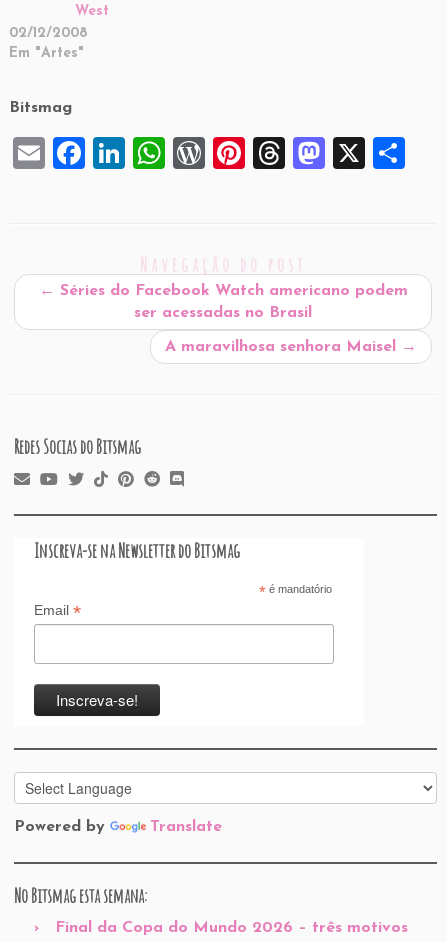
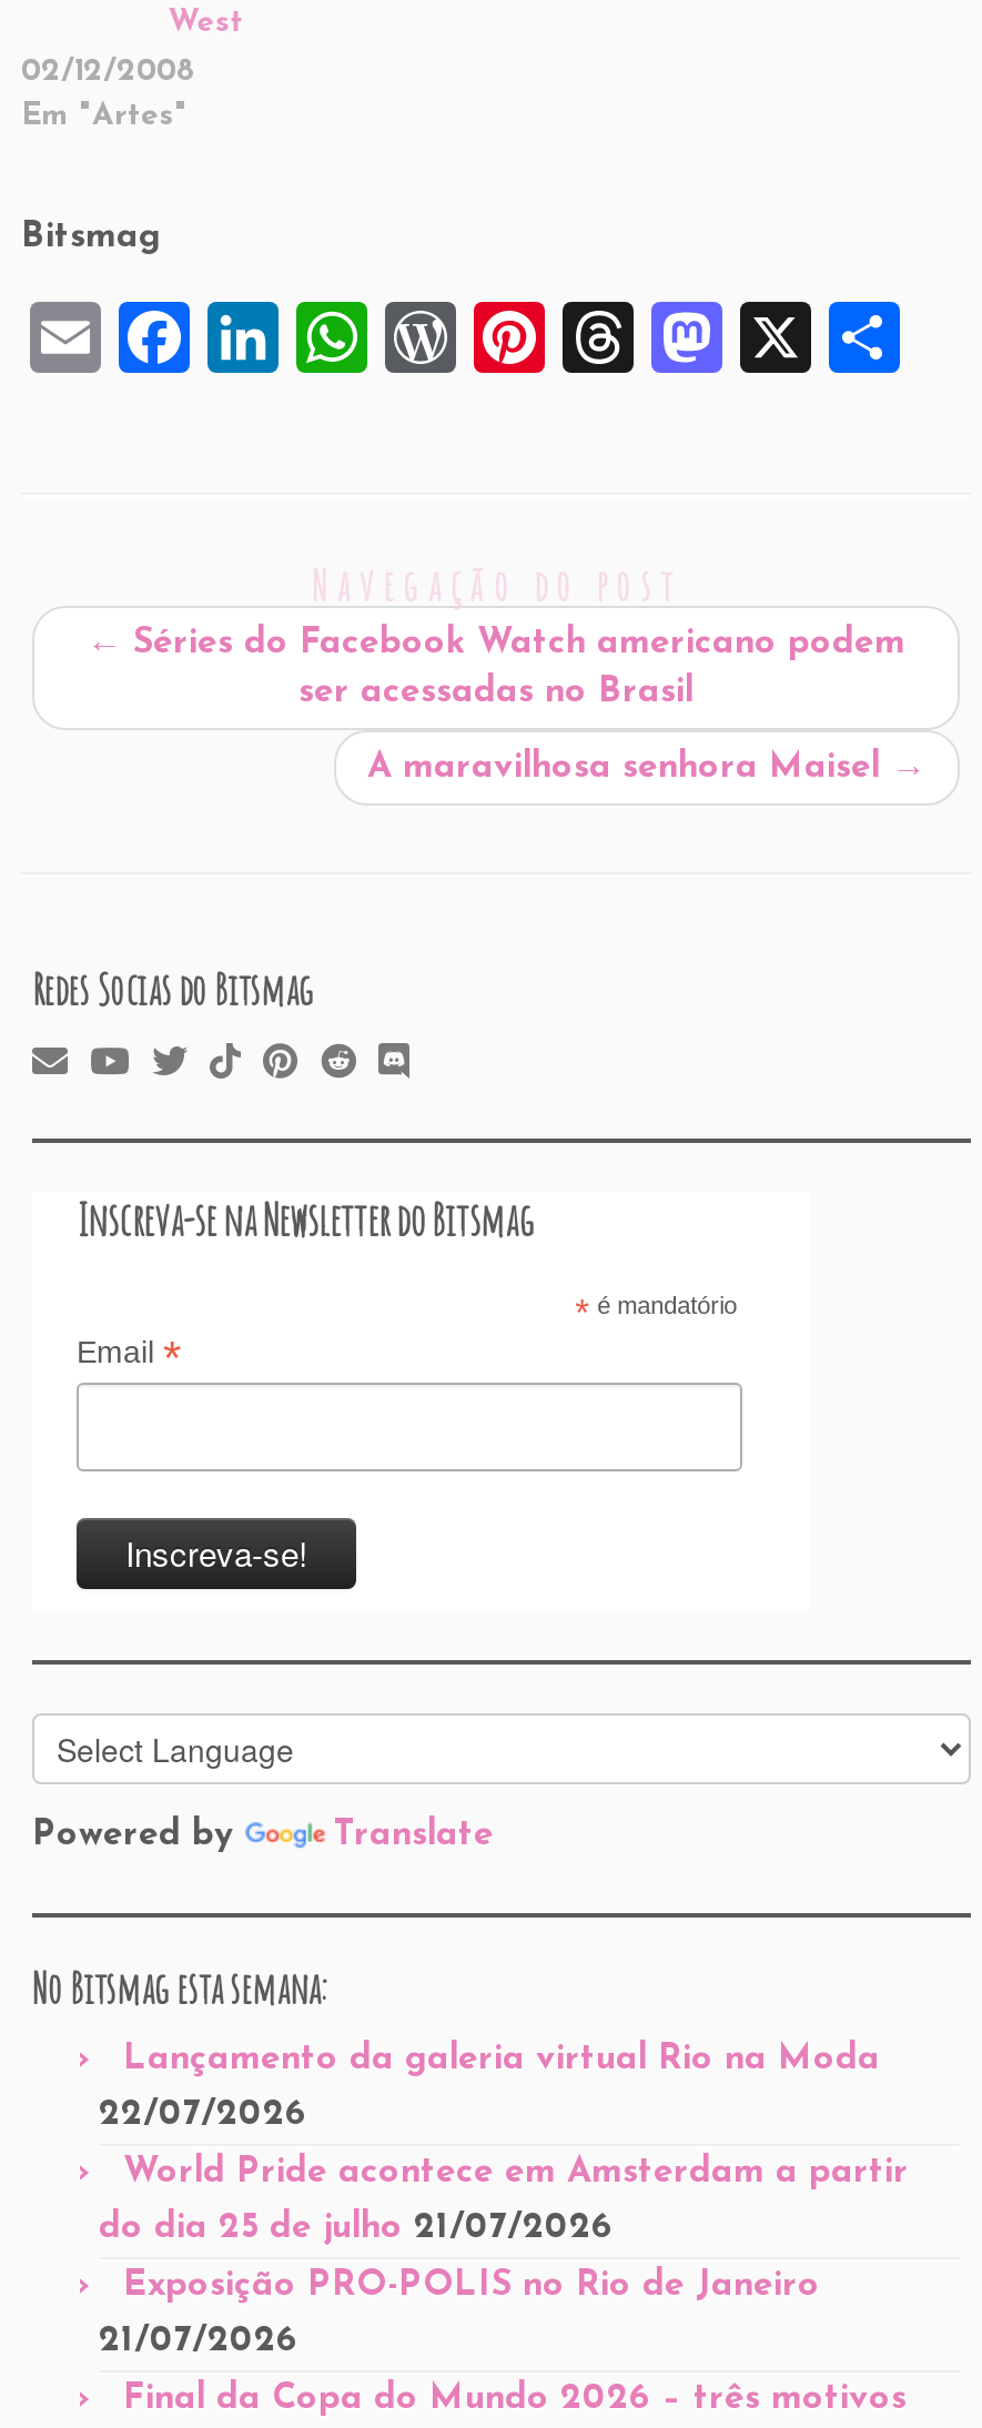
none -> [99,2041,909,2359] Lançamento da galeria virtual Rio na Moda | 22/07/2026 | World Pride acontece em Amsterdam a partir | do dia 25 de julho 21/07/2026 | Exposição PRO-POLIS no Rio de Janeiro | 21/07/2026

